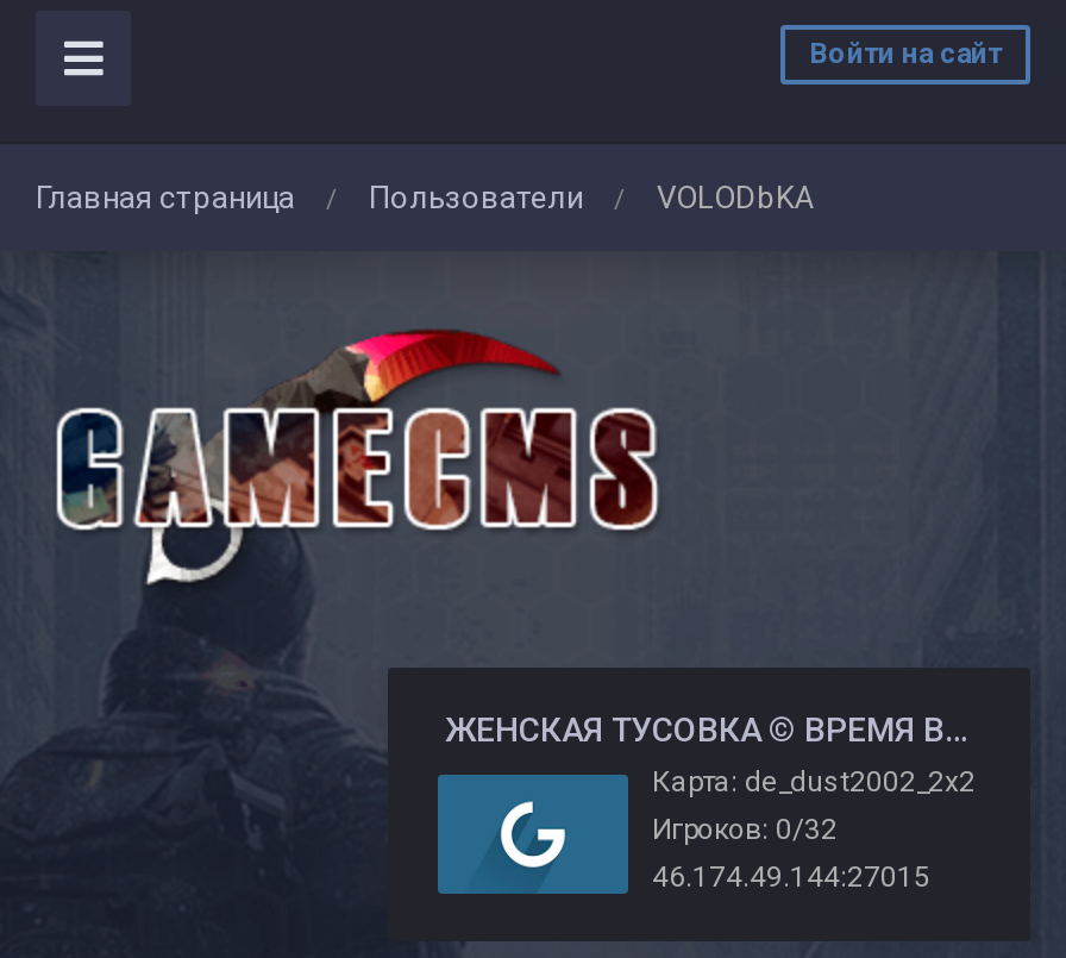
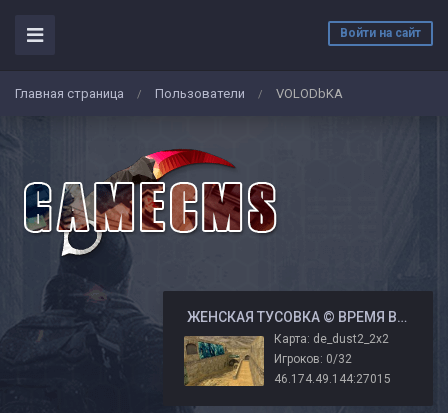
[435,765,976,896] [image] | Карта: de_dust2002_2x2 -> [183,332,389,387] [image] | Карта: de_dust2_2x2

